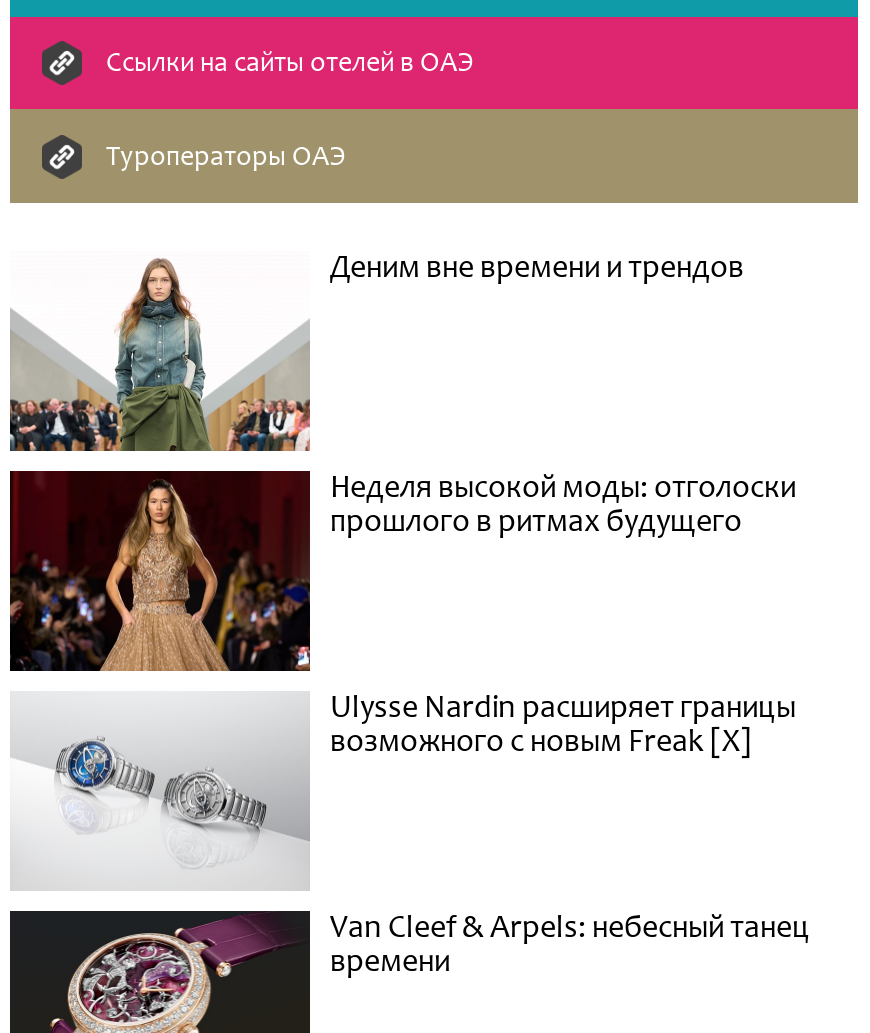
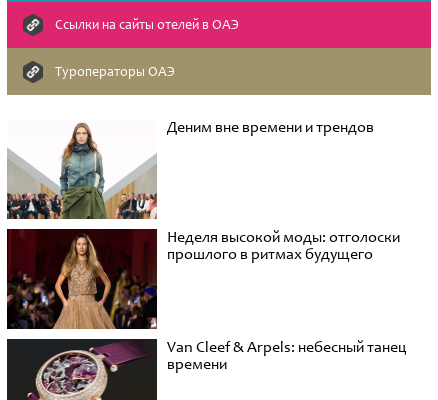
[10,687,796,891] [image] | Ulysse Nardin расширяет границы | возможного с новым Freak [X] -> none

